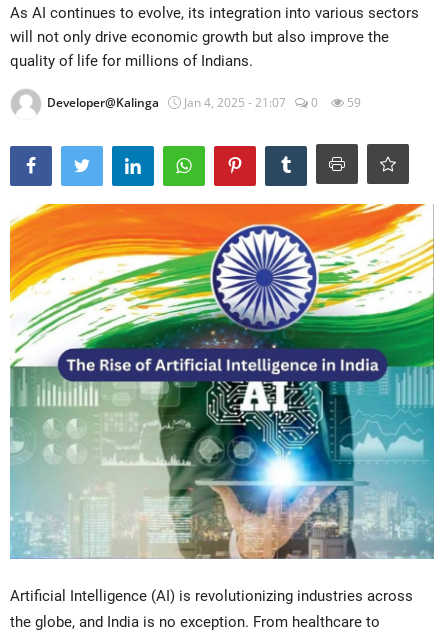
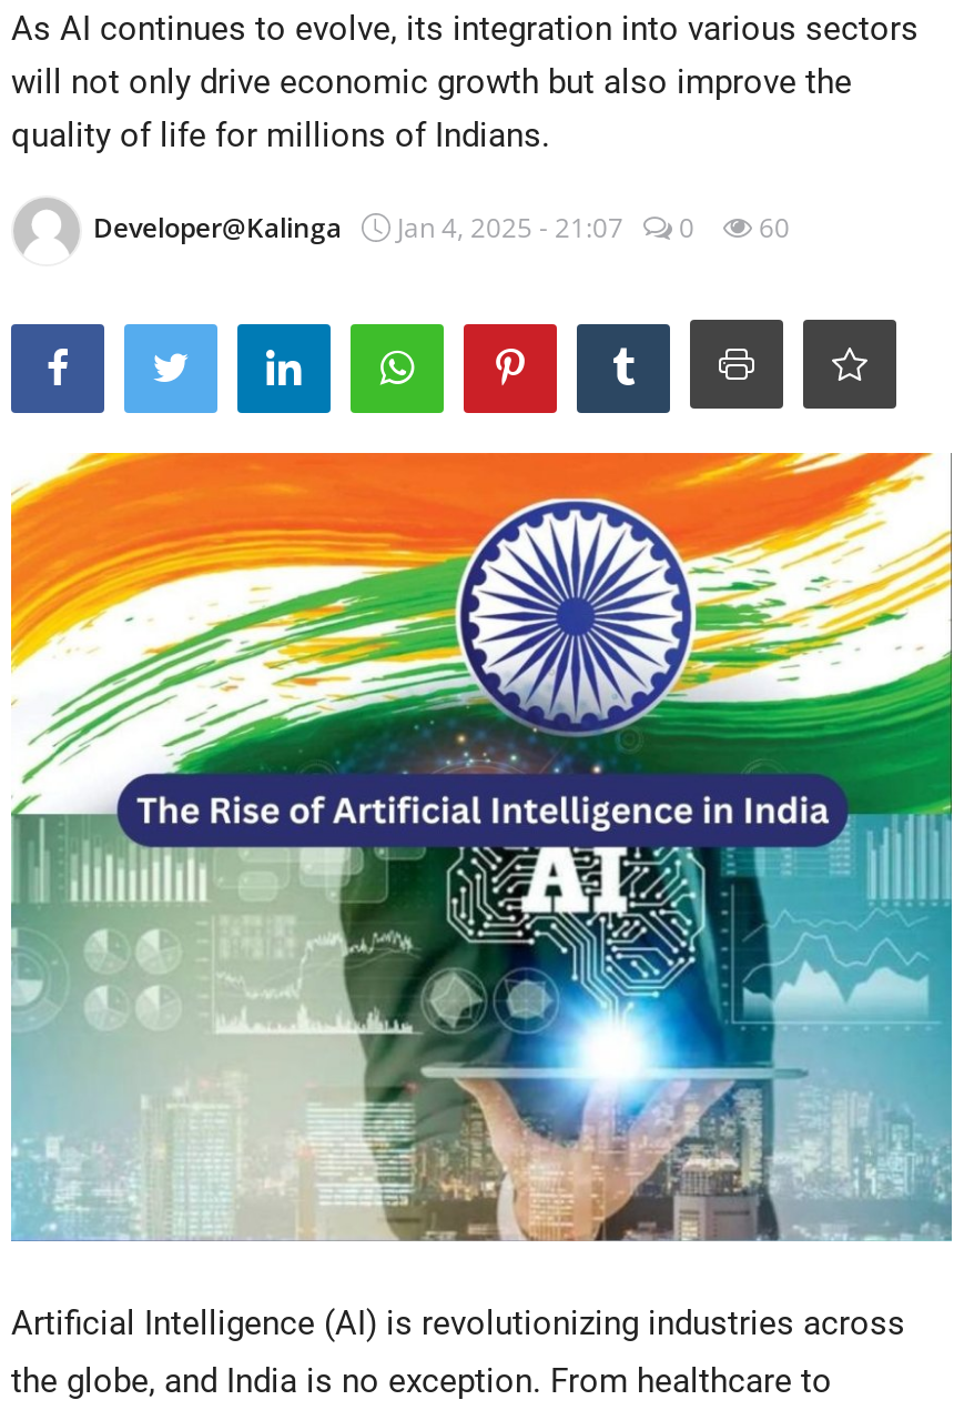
[344,94,361,111] 59 -> [752,209,790,247] 60

